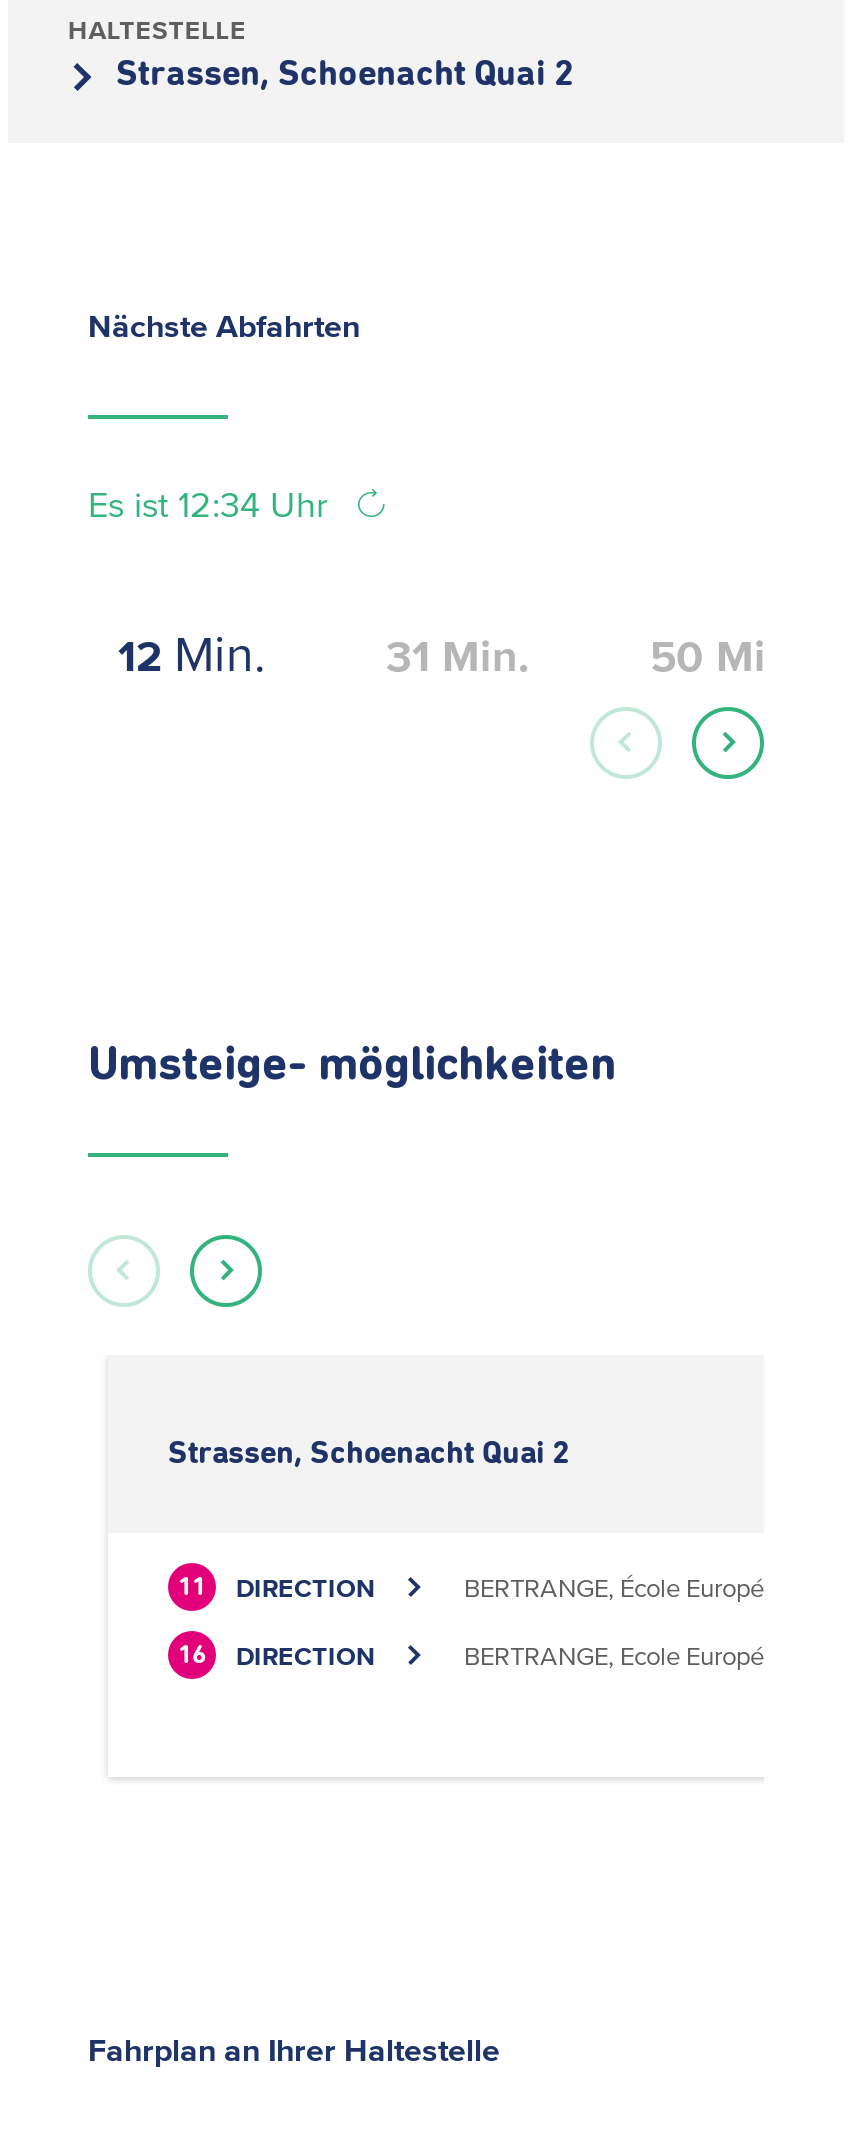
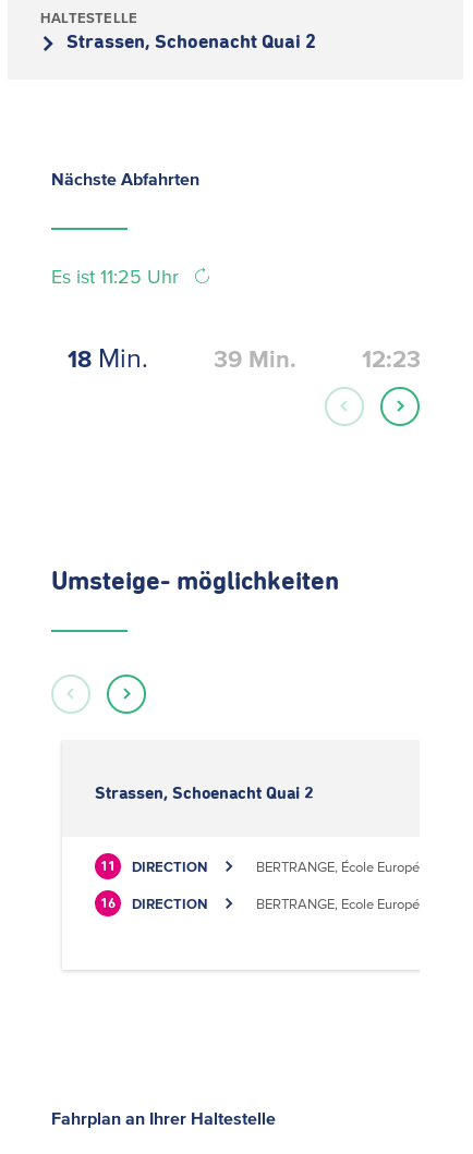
[88,485,338,525] Es ist 12:34 Uhr -> [51,266,184,288] Es ist 11:25 Uhr
[118,625,804,681] 12 Min. | 31 Min. | 50 Min. -> [68,342,421,373] 18 Min. | 39 Min. | 12:23

